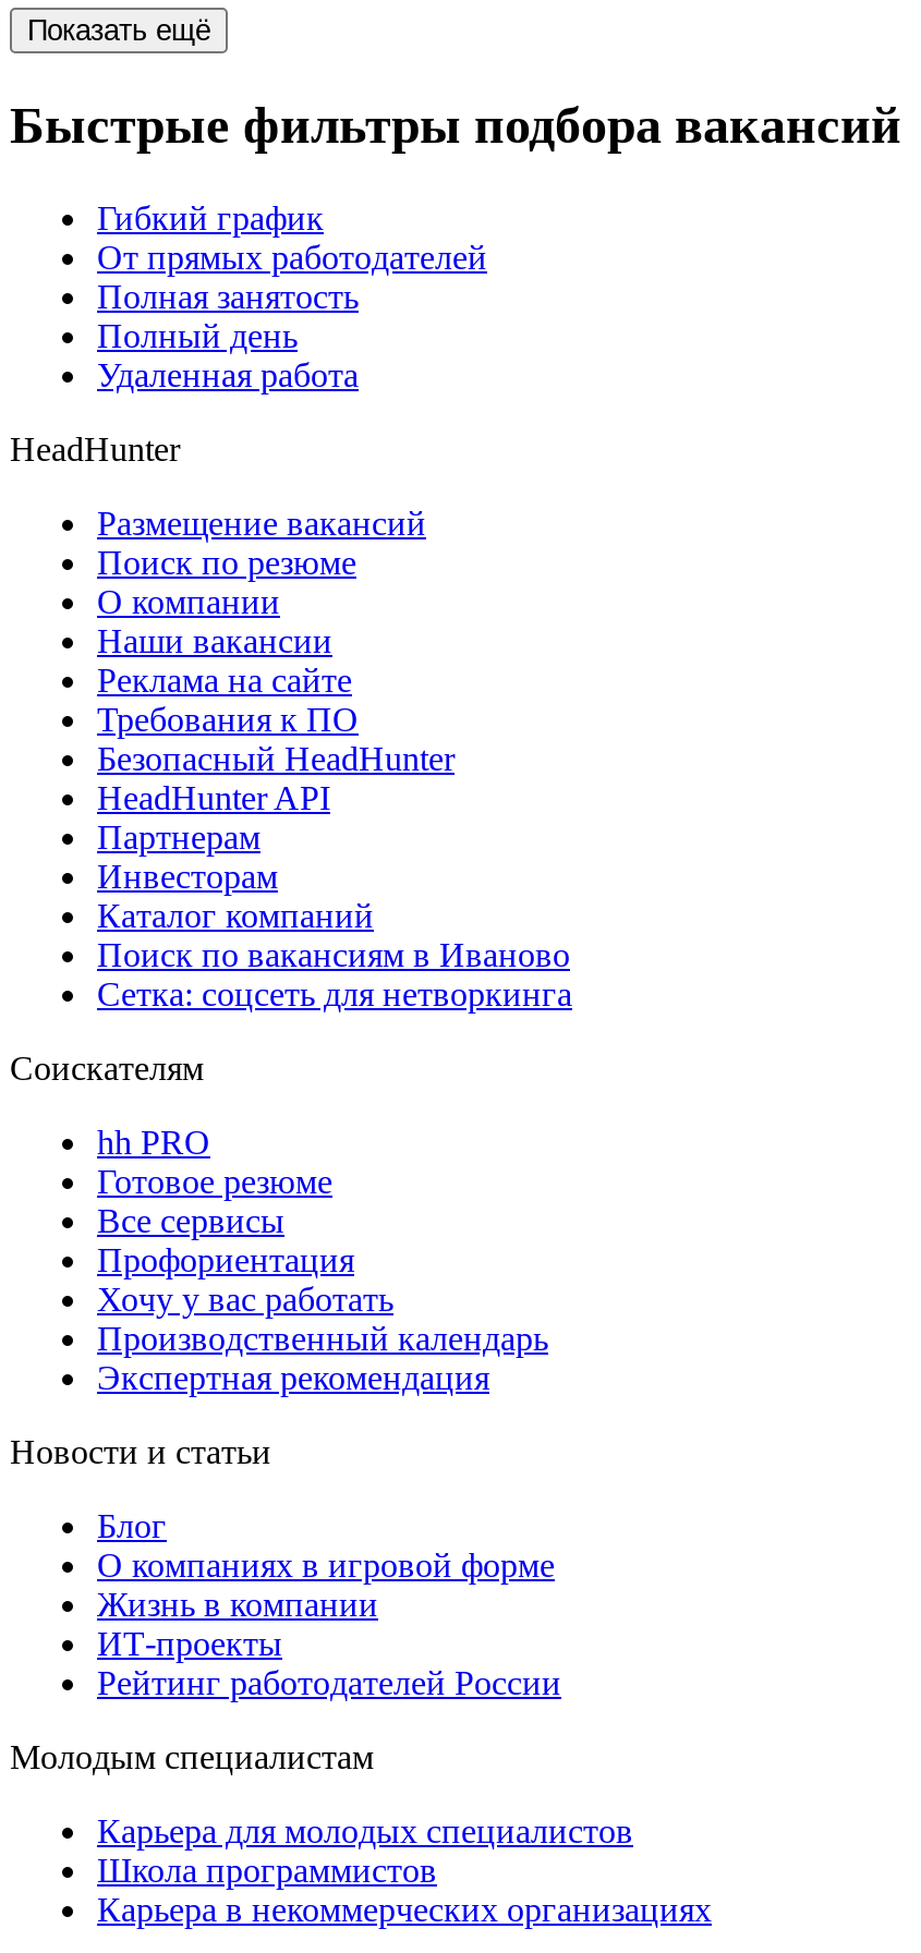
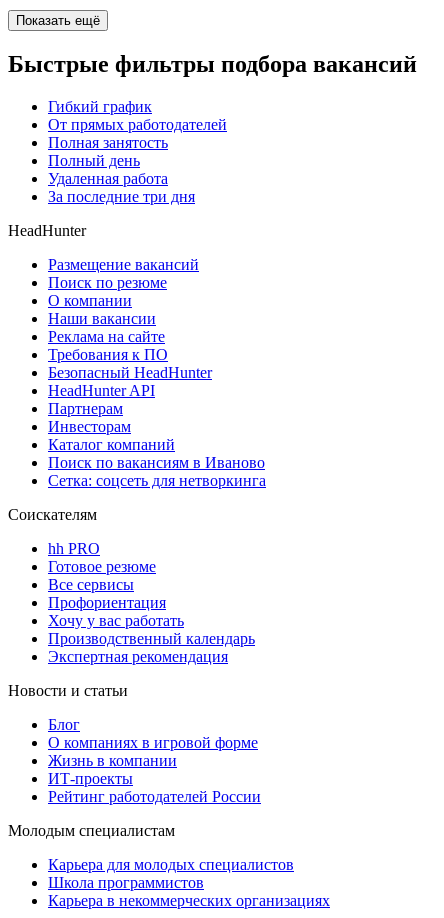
none -> [48,188,195,205] За последние три дня

